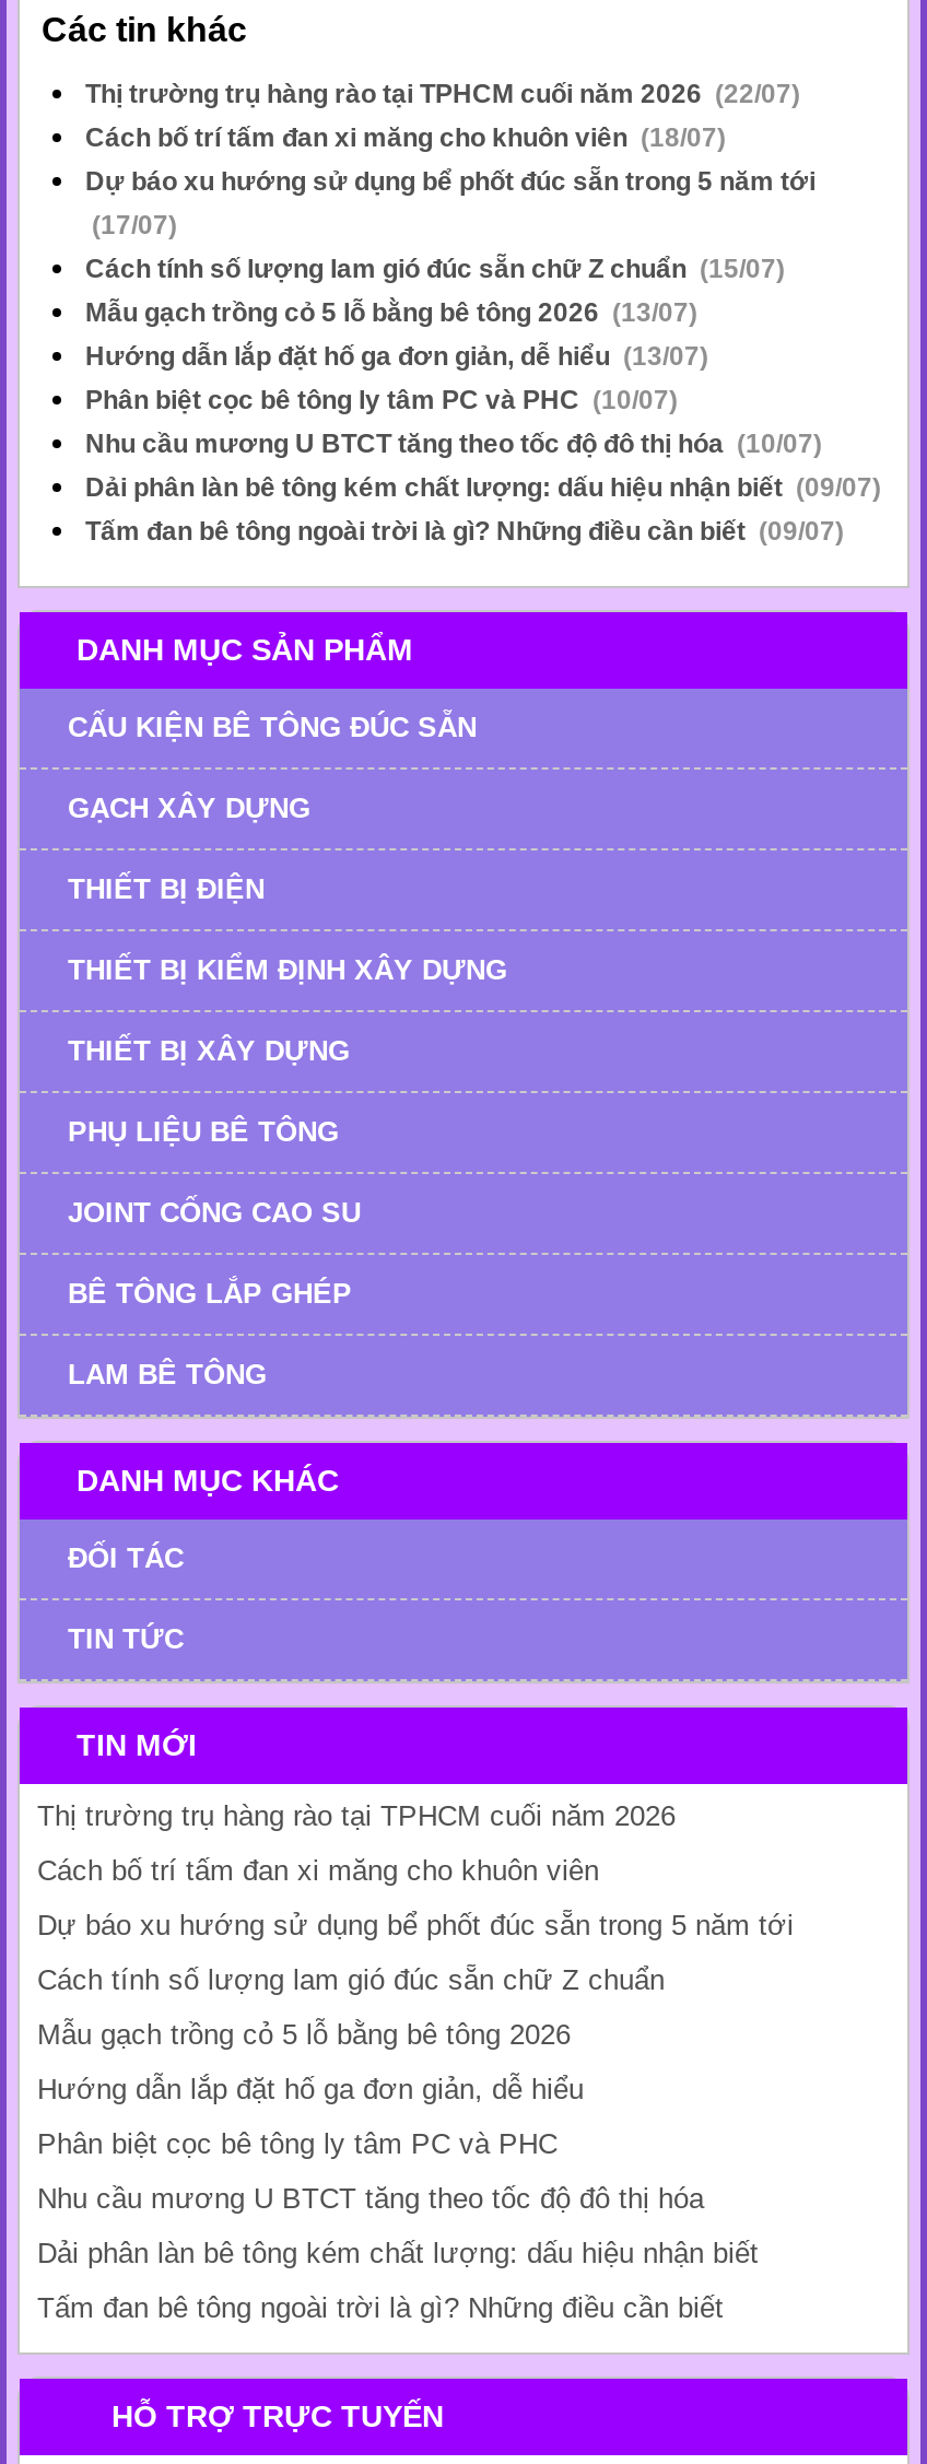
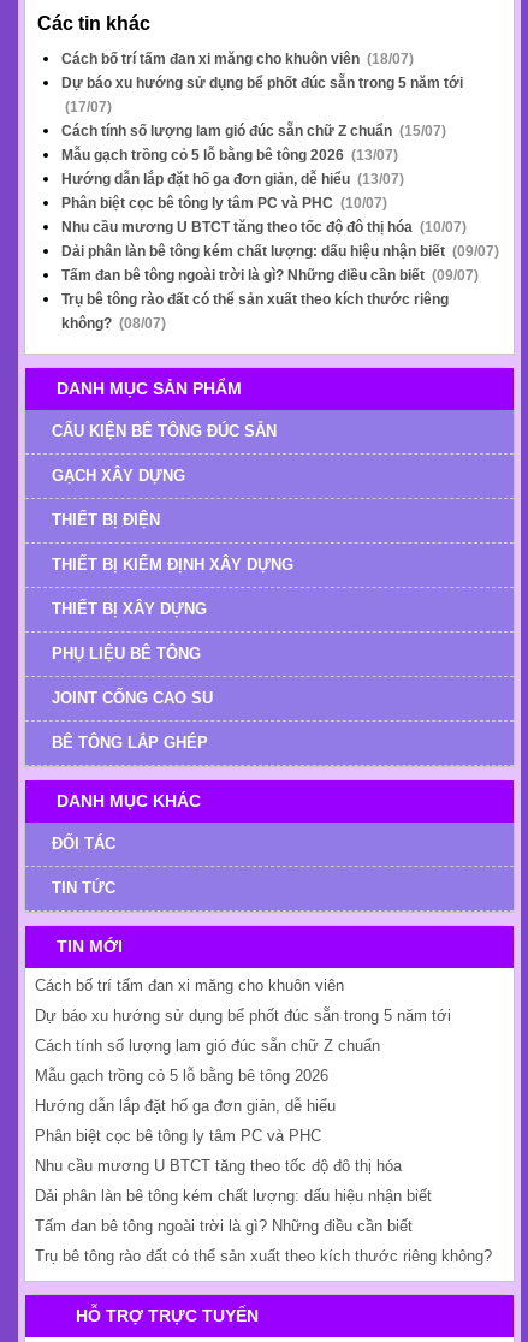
[85,79,800,110] Thị trường trụ hàng rào tại TPHCM cuối năm 2026 (22/07) -> none
none -> [61,291,449,332] Trụ bê tông rào đất có thể sản xuất theo kích thước riêng | không? (08/07)
moved [68,633,507,1310] -> [52,379,293,752]: DANH MỤC SẢN PHẨM | CẤU KIỆN BÊ TÔNG ĐÚC SẴN | GẠCH XÂY DỰNG | ... | JOINT CỐNG CAO SU | BÊ TÔNG LẮP GHÉP
[68,1358,267,1391] LAM BÊ TÔNG -> none
[37,1800,676,1833] Thị trường trụ hàng rào tại TPHCM cuối năm 2026 -> none
moved [37,1855,794,2325] -> [35,977,451,1235]: Cách bố trí tấm đan xi măng cho khuôn viên | Dự báo xu hướng sử dụng bể phốt đúc sẵn trong 5 năm tới | Cách tính số lượng lam gió đúc sẵn chữ Z chuẩn | ... | Dải phân làn bê tông kém chất lượng: dấu hiệu nhận biết | Tấm đan bê tông ngoài trời là gì? Những điều cần biết
none -> [35,1247,492,1265] Trụ bê tông rào đất có thể sản xuất theo kích thước riêng không?

